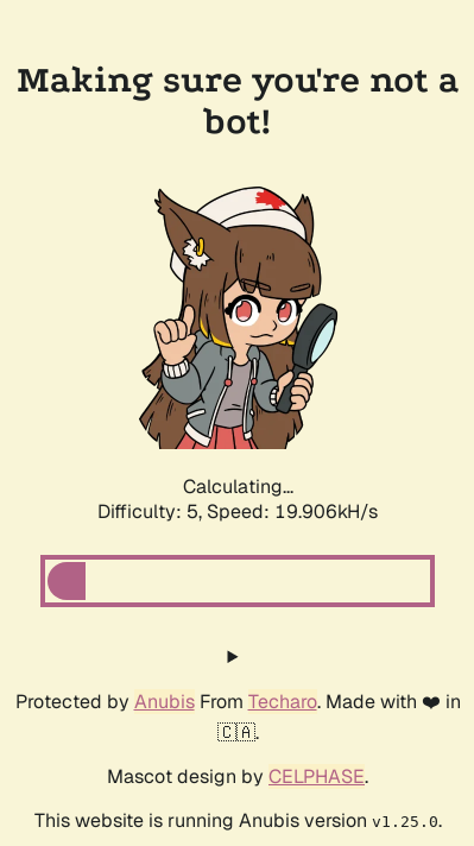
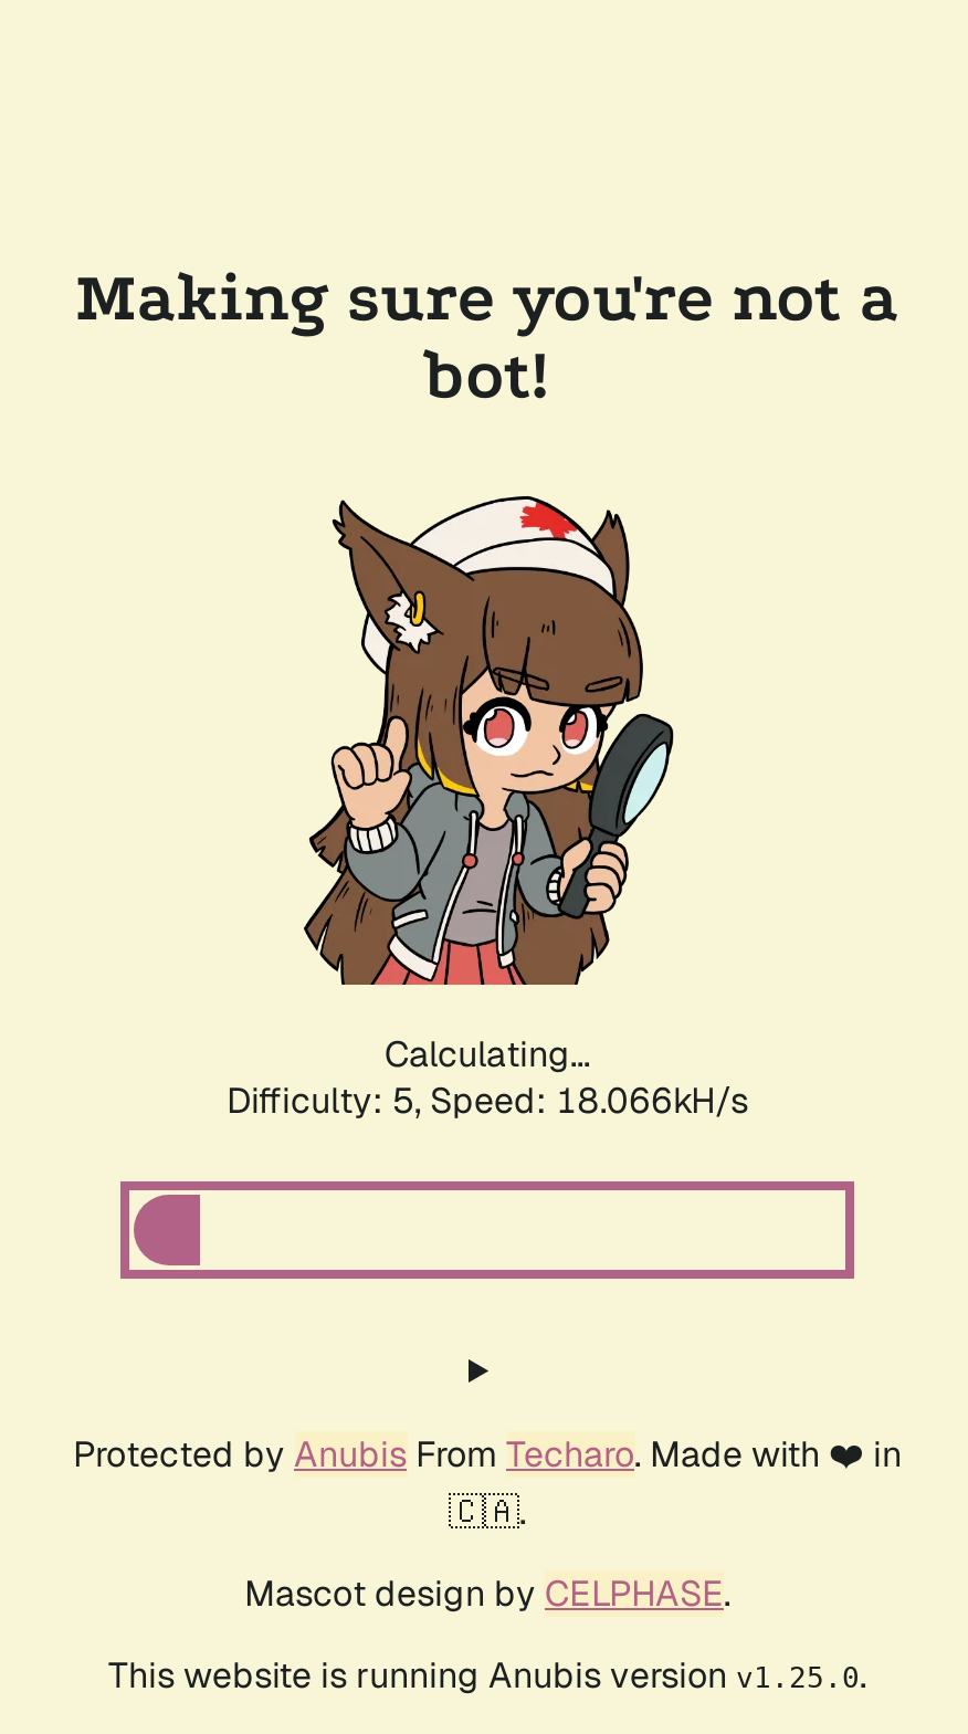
[97,499,378,524] Difficulty: 5, Speed: 19.906kH/s -> [227,1078,748,1124] Difficulty: 5, Speed: 18.066kH/s

